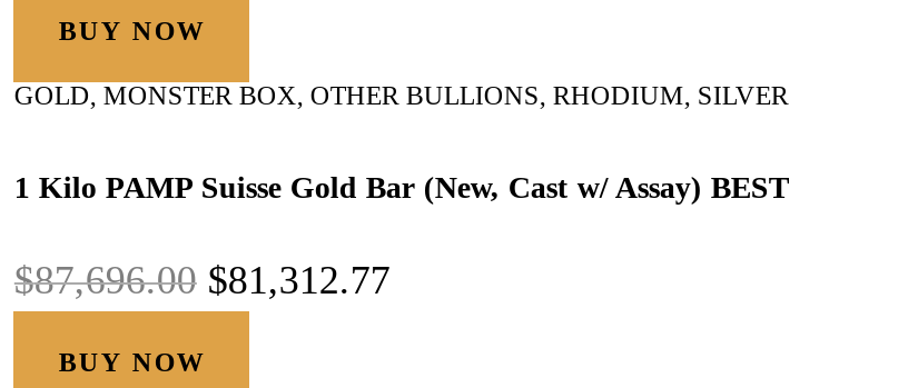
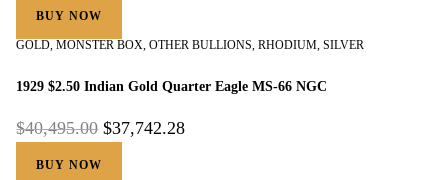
[14,171,789,204] 1 Kilo PAMP Suisse Gold Bar (New, Cast w/ Assay) BEST -> [16,79,327,94] 1929 $2.50 Indian Gold Quarter Eagle MS-66 NGC
[14,258,390,302] $87,696.00 $81,312.77 -> [16,118,185,138] $40,495.00 $37,742.28

